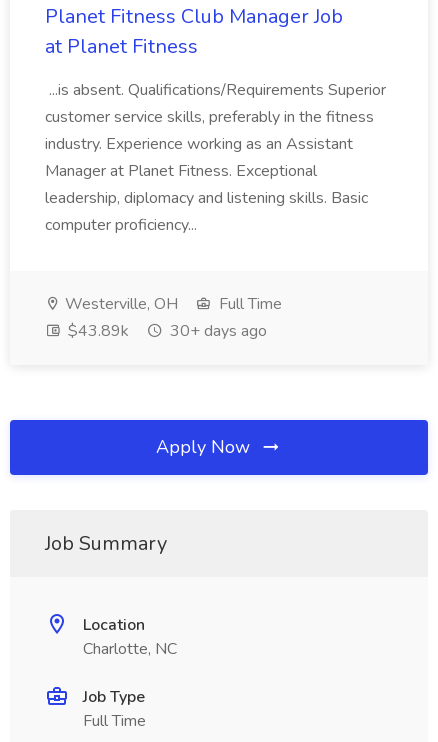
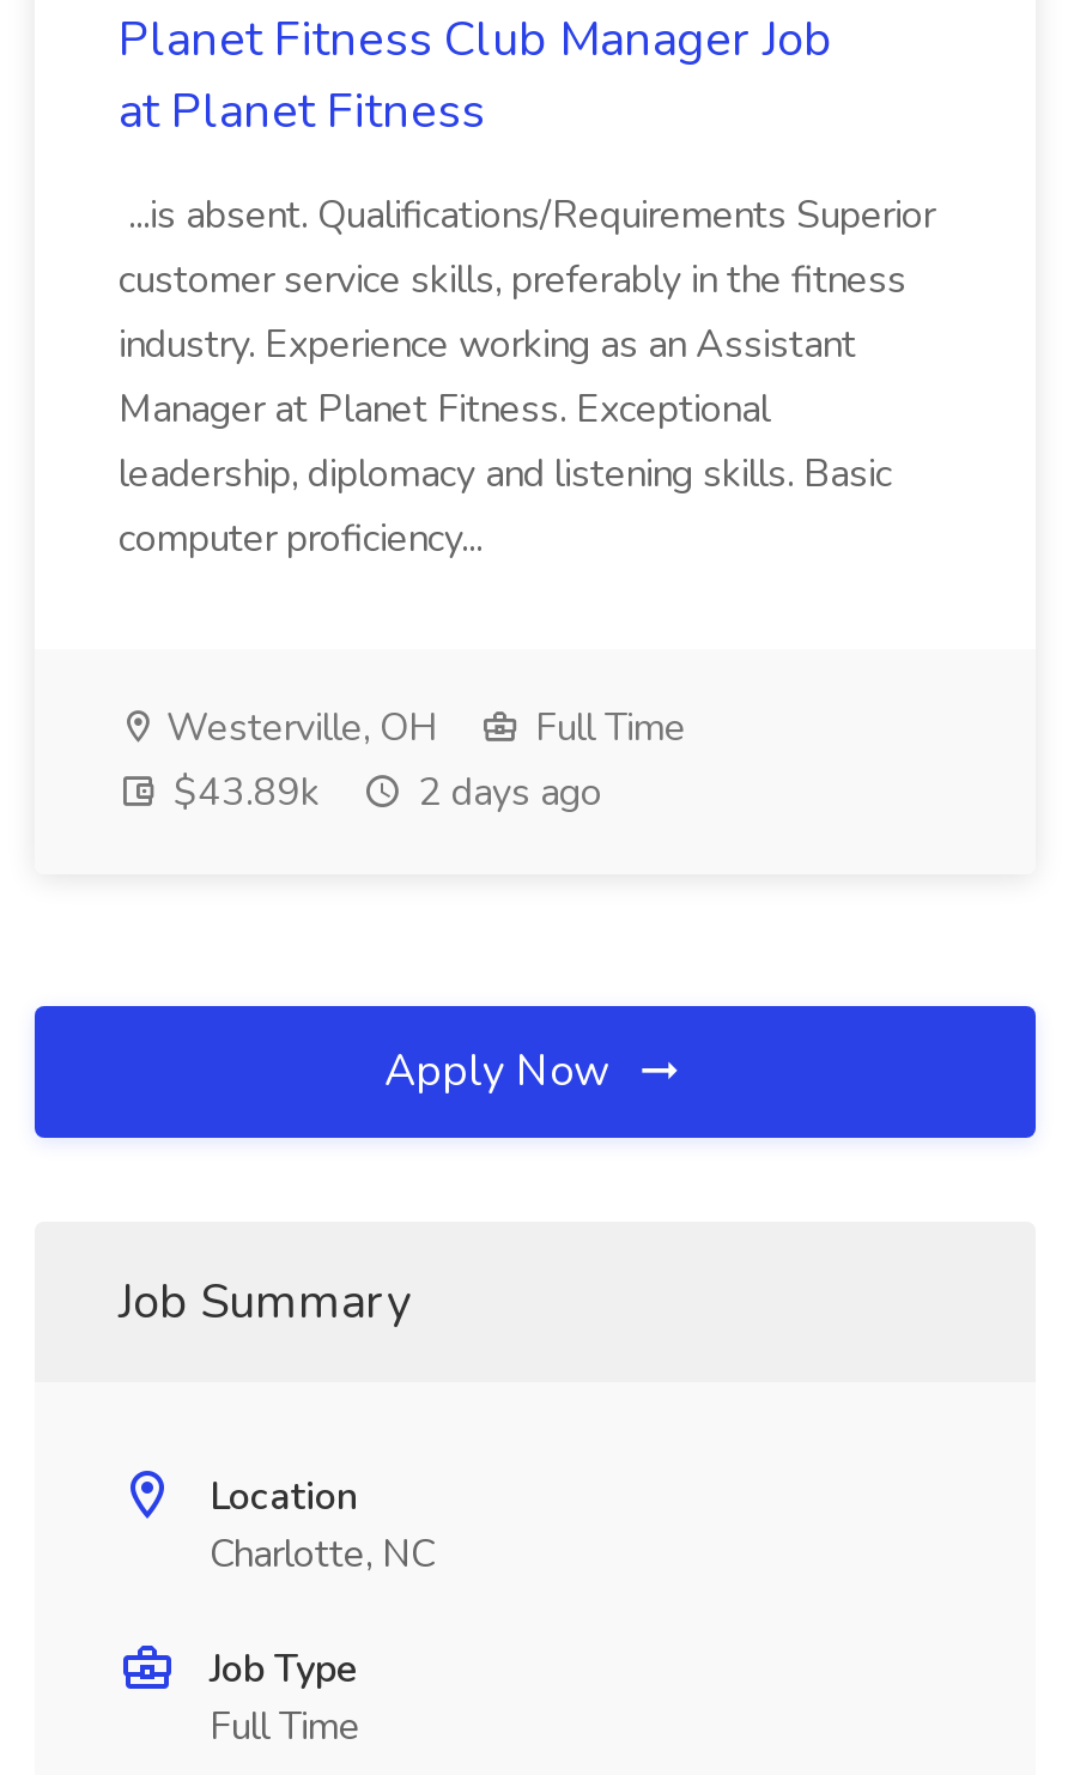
[64,320,267,342] $43.89k 30+ days ago -> [164,767,602,819] $43.89k 2 days ago

